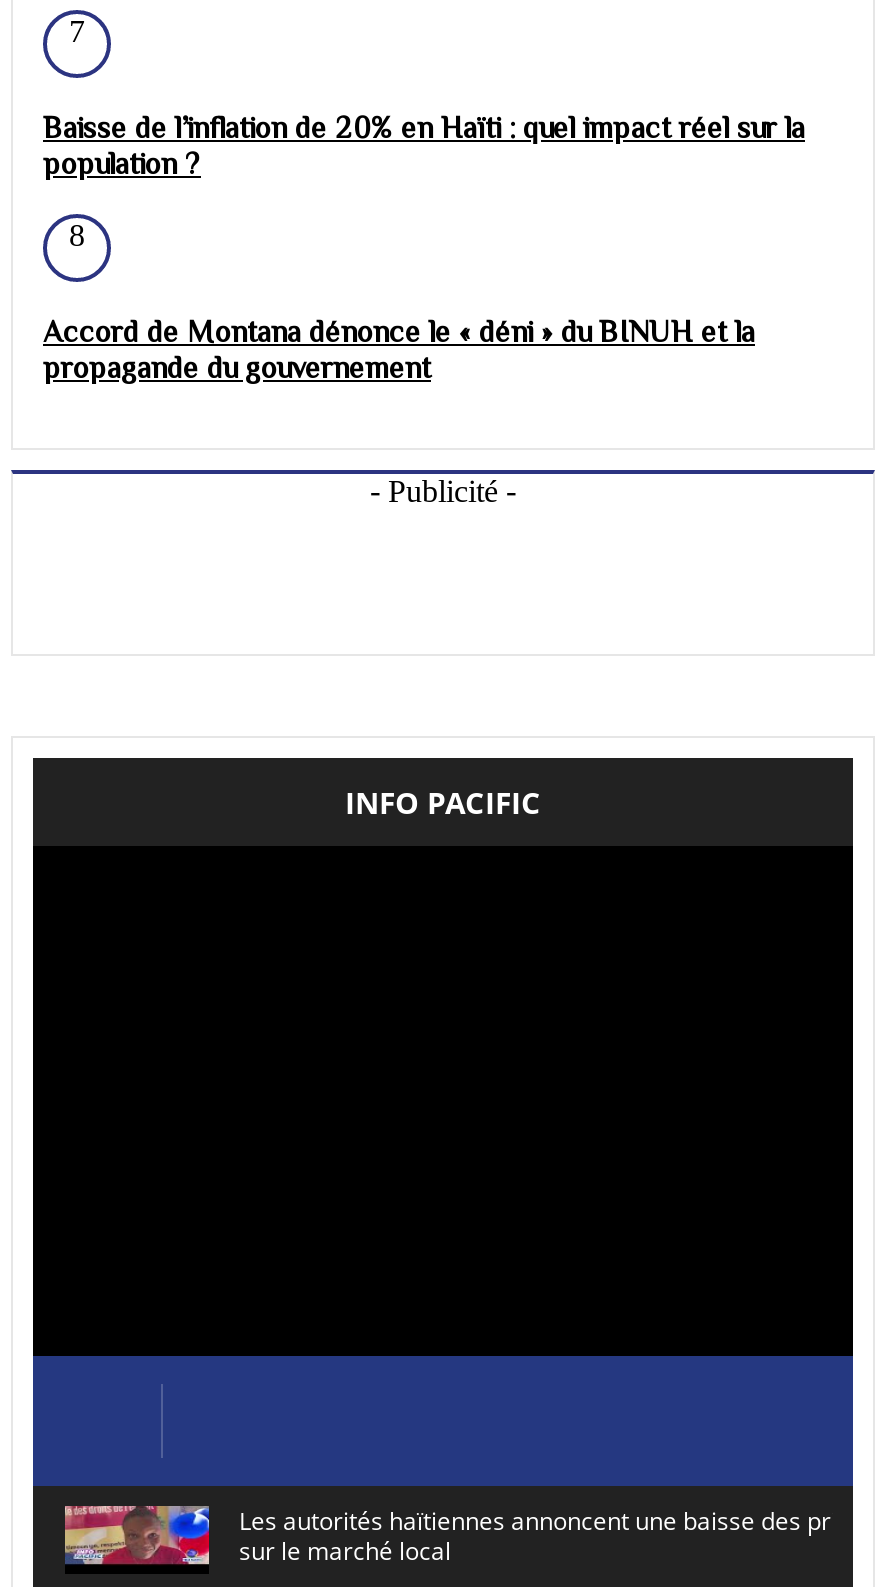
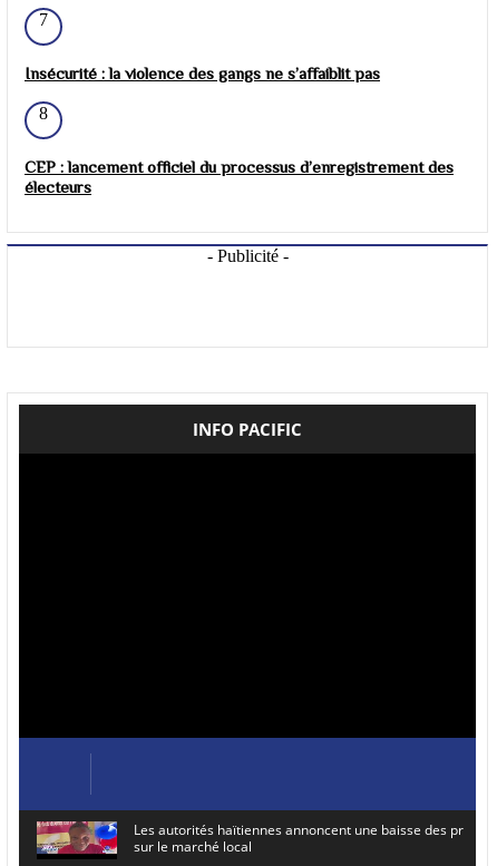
[43,110,805,180] Baisse de l’inflation de 20% en Haïti : quel impact réel sur la | population ? -> [25,64,380,83] Insécurité : la violence des gangs ne s’affaiblit pas
[43,314,755,384] Accord de Montana dénonce le « déni » du BINUH et la | propagande du gouvernement -> [25,157,454,196] CEP : lancement officiel du processus d’enregistrement des | électeurs

